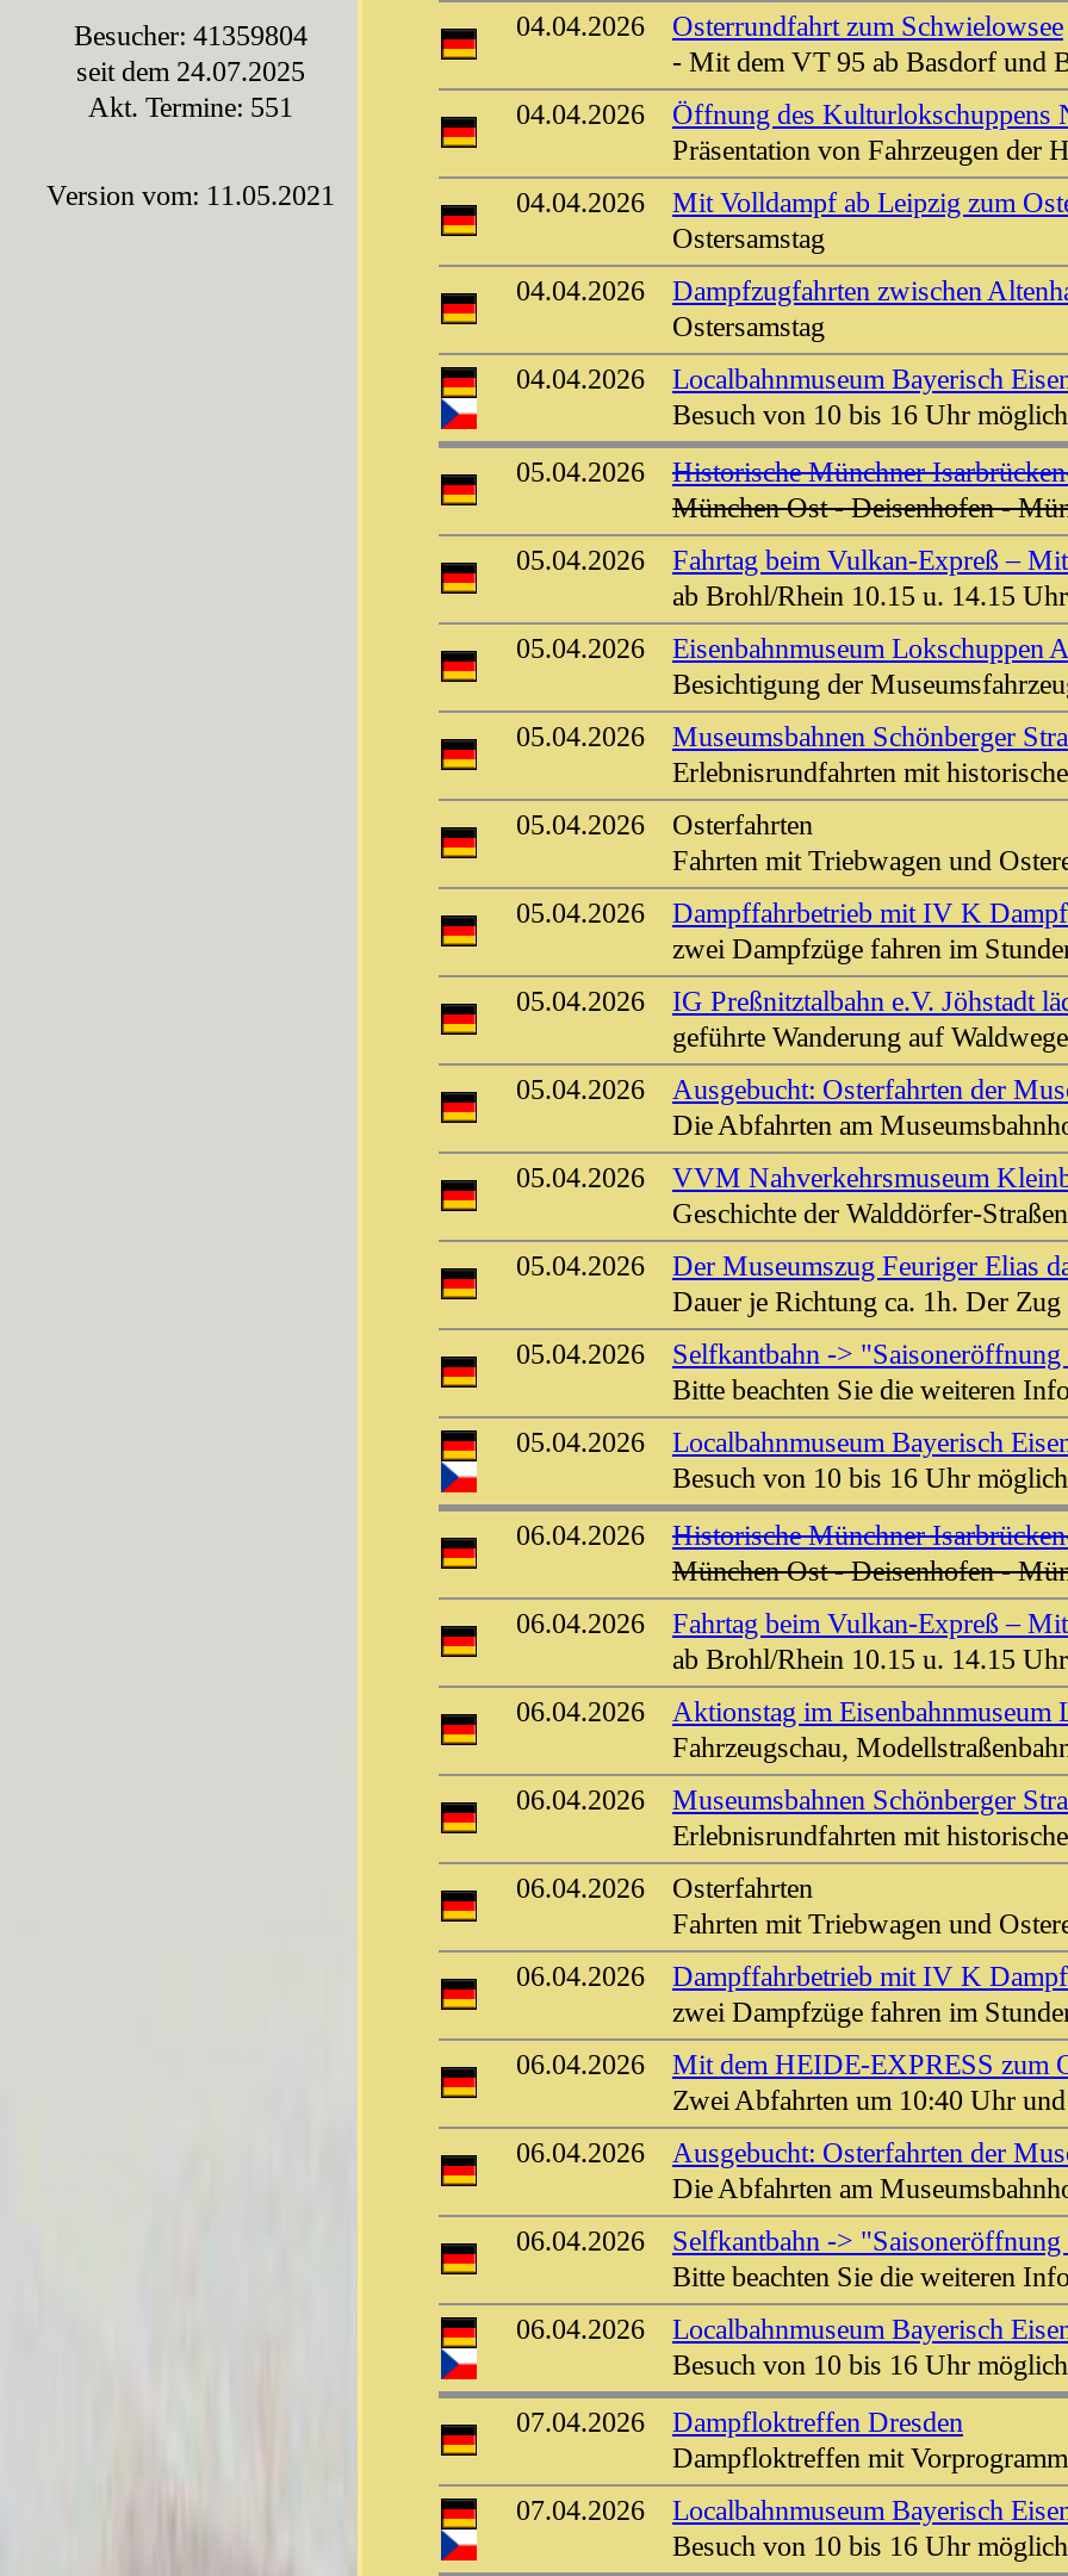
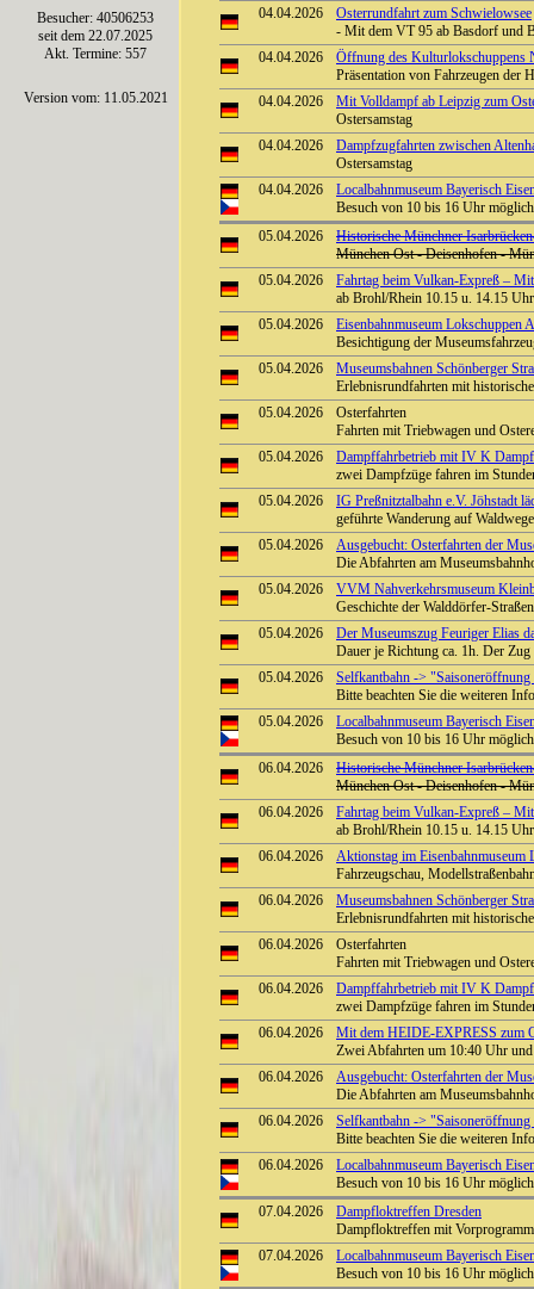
[74,19,308,52] Besucher: 41359804 -> [37,10,154,26] Besucher: 40506253
[76,55,305,88] seit dem 24.07.2025 -> [38,27,153,44] seit dem 22.07.2025
[88,91,293,124] Akt. Termine: 551 -> [44,45,147,62] Akt. Termine: 557

